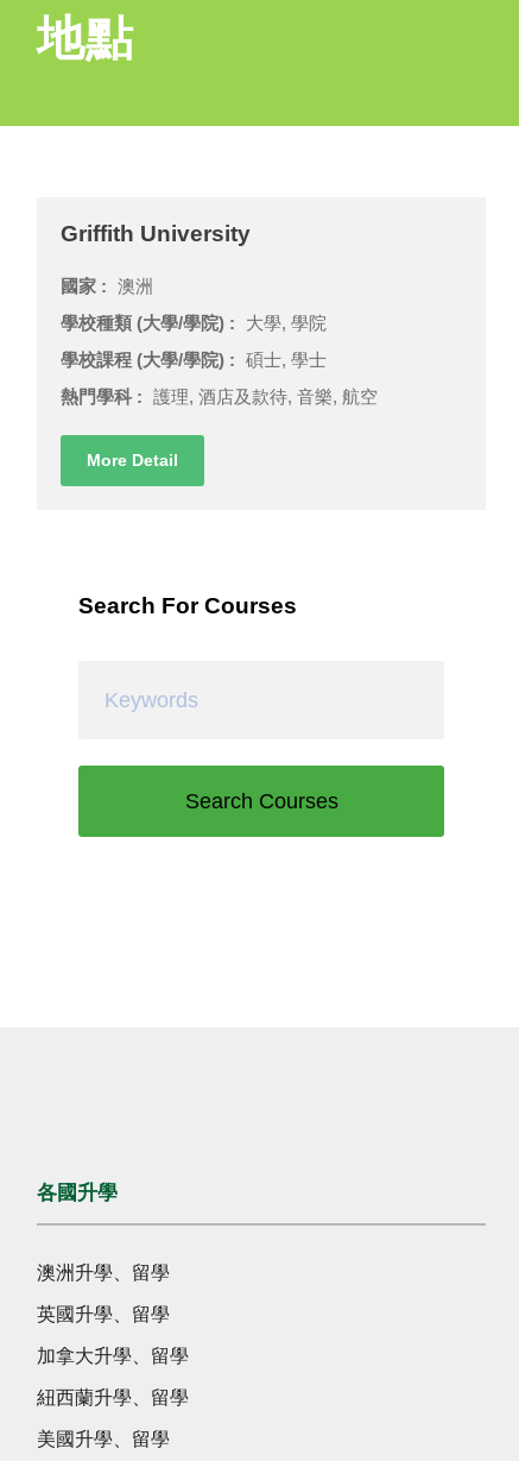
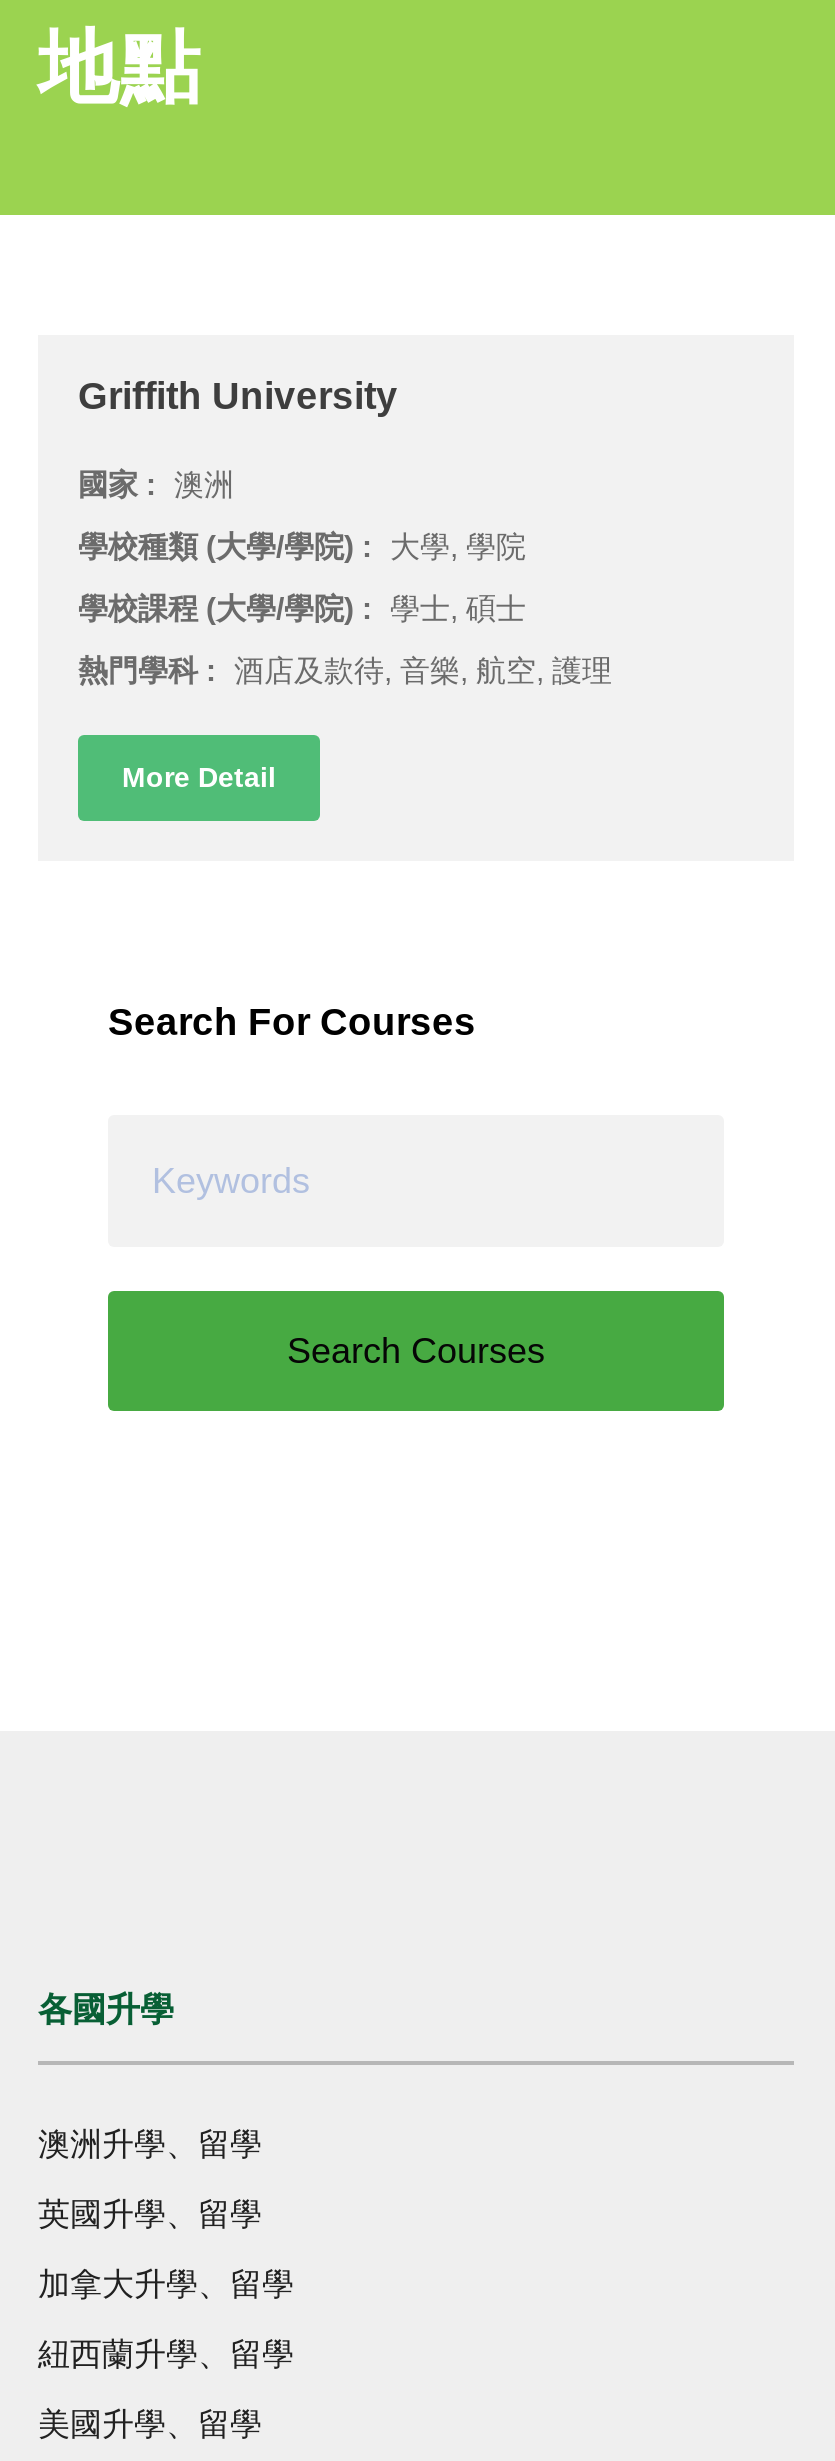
[61,350,327,370] 學校課程 (大學/學院) : 碩士, 學士 -> [78,592,526,626] 學校課程 (大學/學院) : 學士, 碩士
[61,387,378,407] 熱門學科 : 護理, 酒店及款待, 音樂, 航空 -> [78,654,612,688] 熱門學科 : 酒店及款待, 音樂, 航空, 護理

